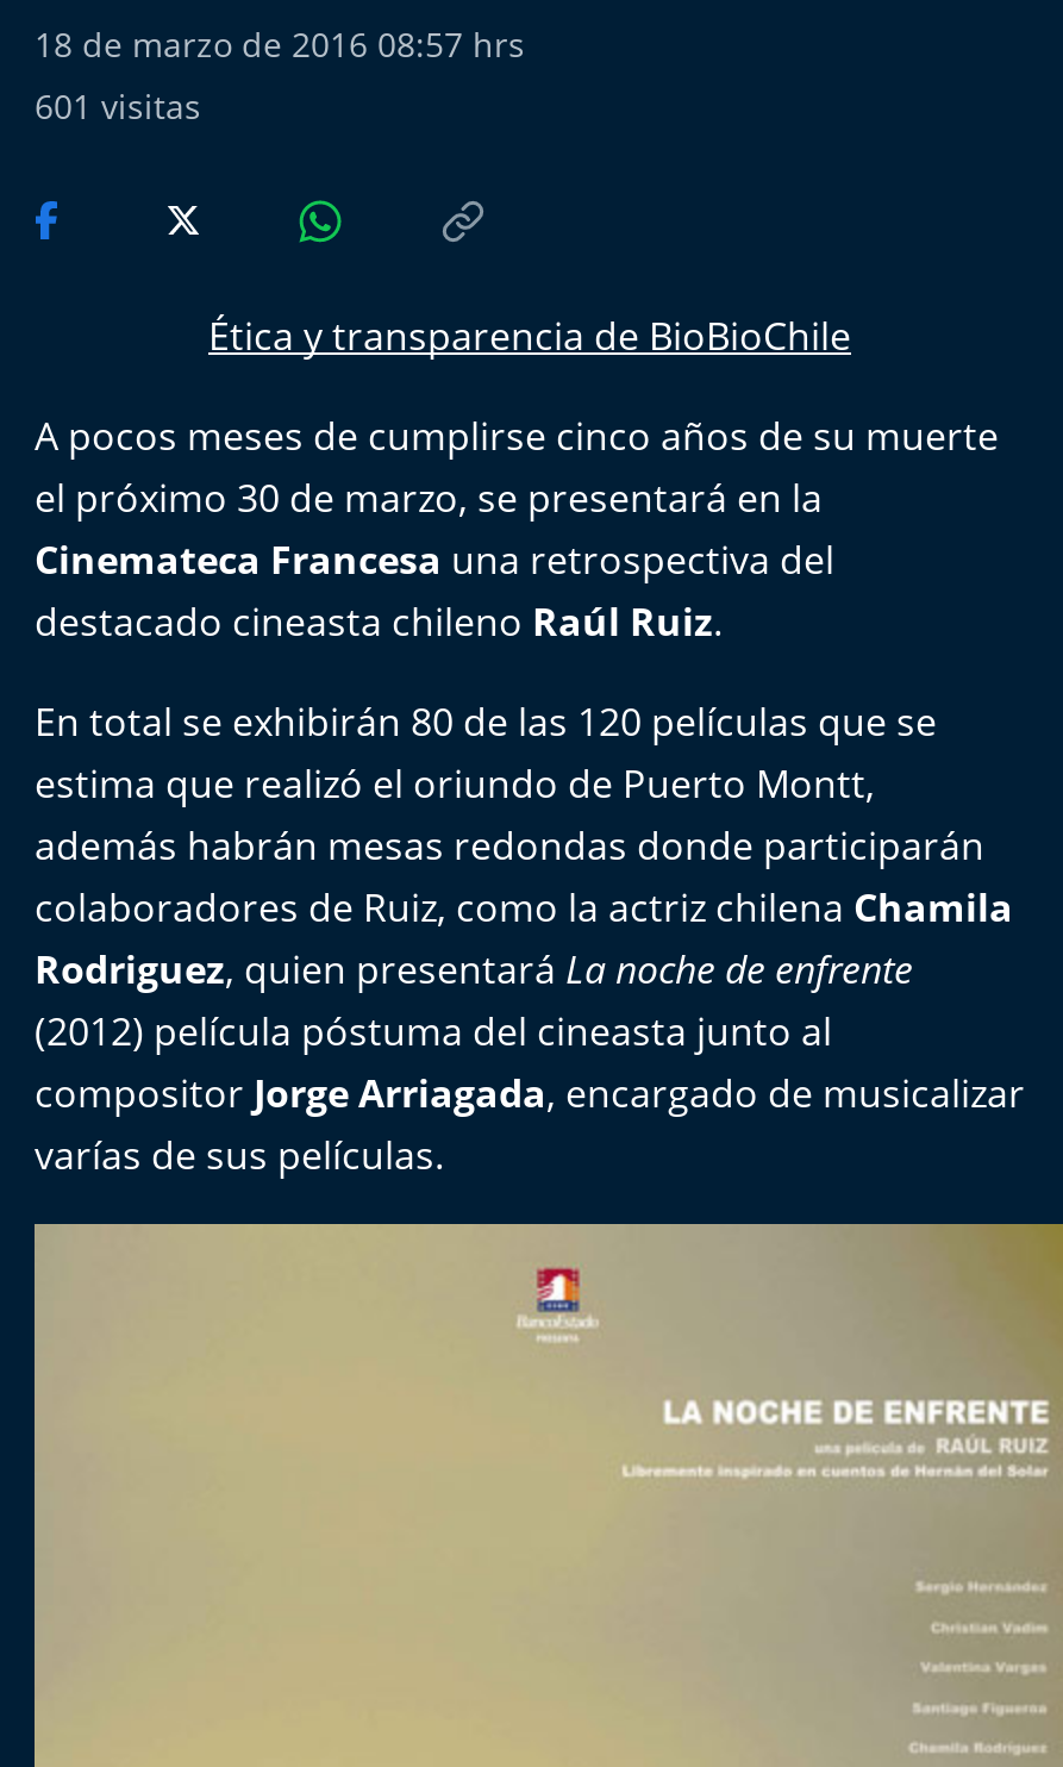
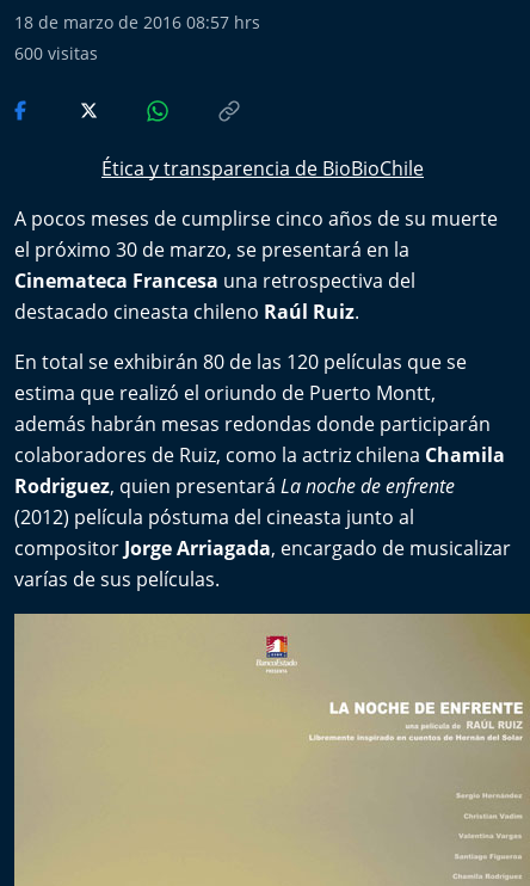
[35,83,201,129] 601 visitas -> [14,42,98,64] 600 visitas

